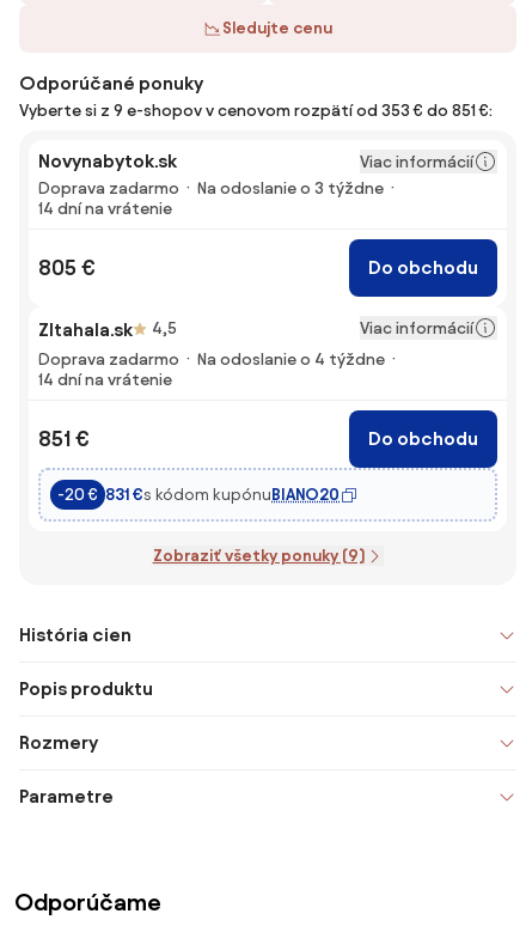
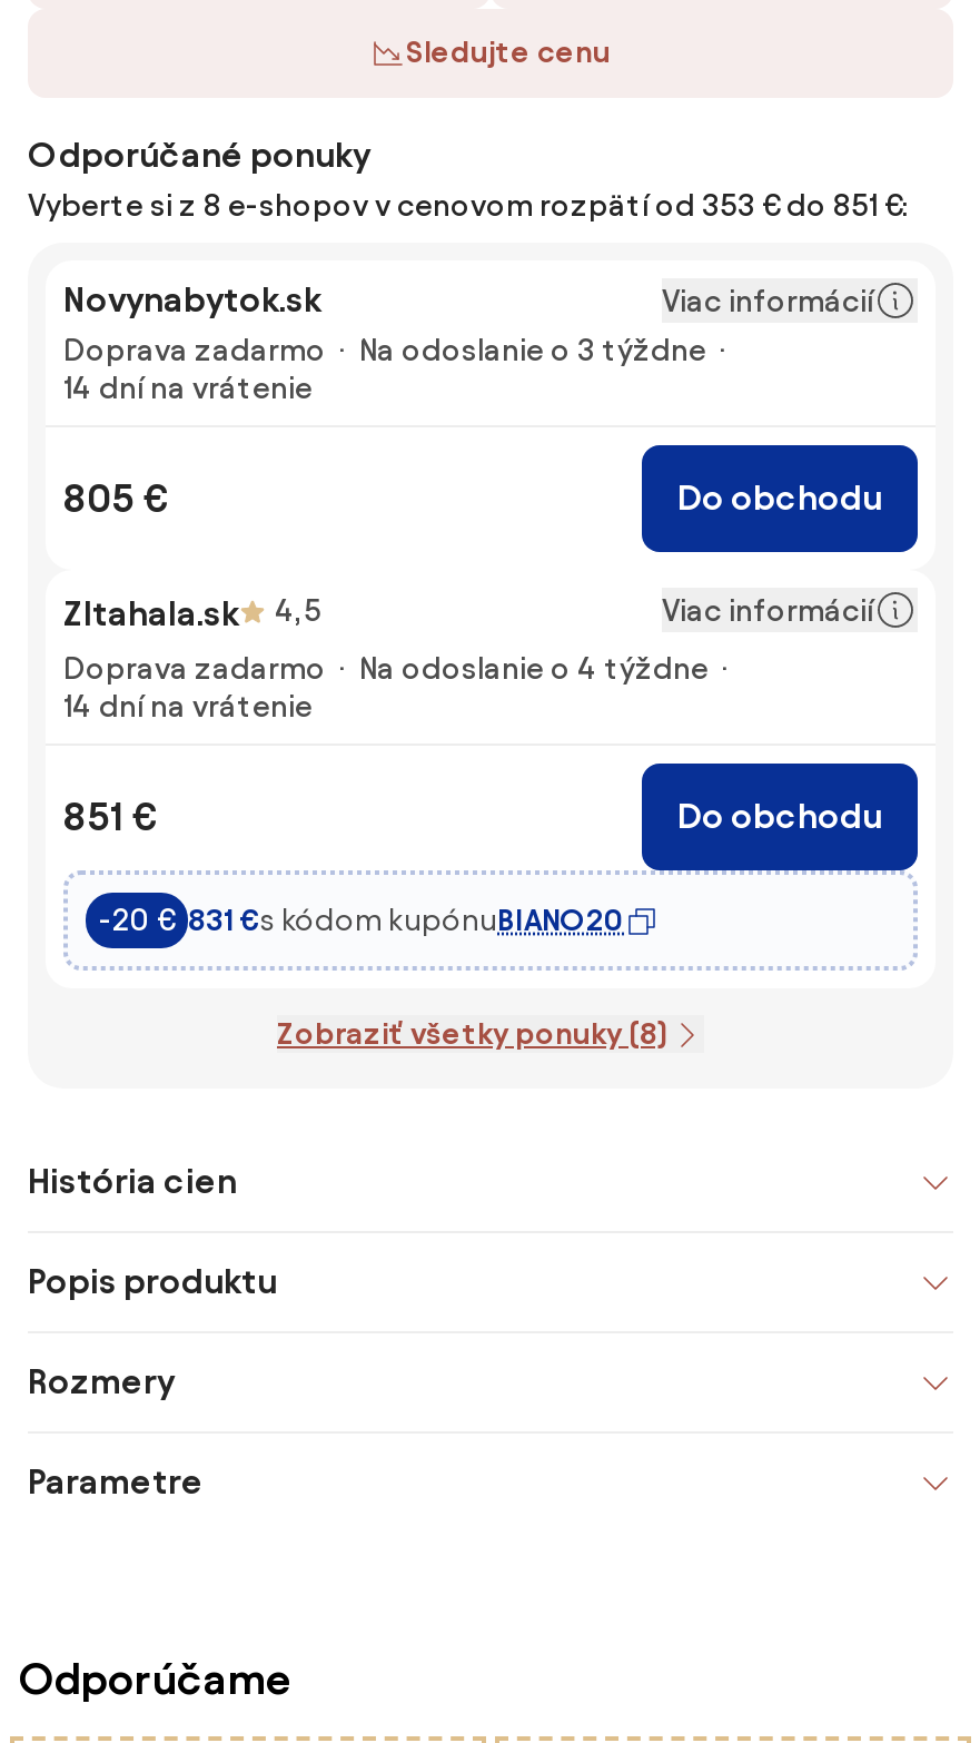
[19,102,493,120] Vyberte si z 9 e-shopov v cenovom rozpätí od 353 € do 851 €: -> [28,189,909,223] Vyberte si z 8 e-shopov v cenovom rozpätí od 353 € do 851 €:
[152,547,364,565] Zobraziť všetky ponuky (9) -> [277,1017,669,1051] Zobraziť všetky ponuky (8)

